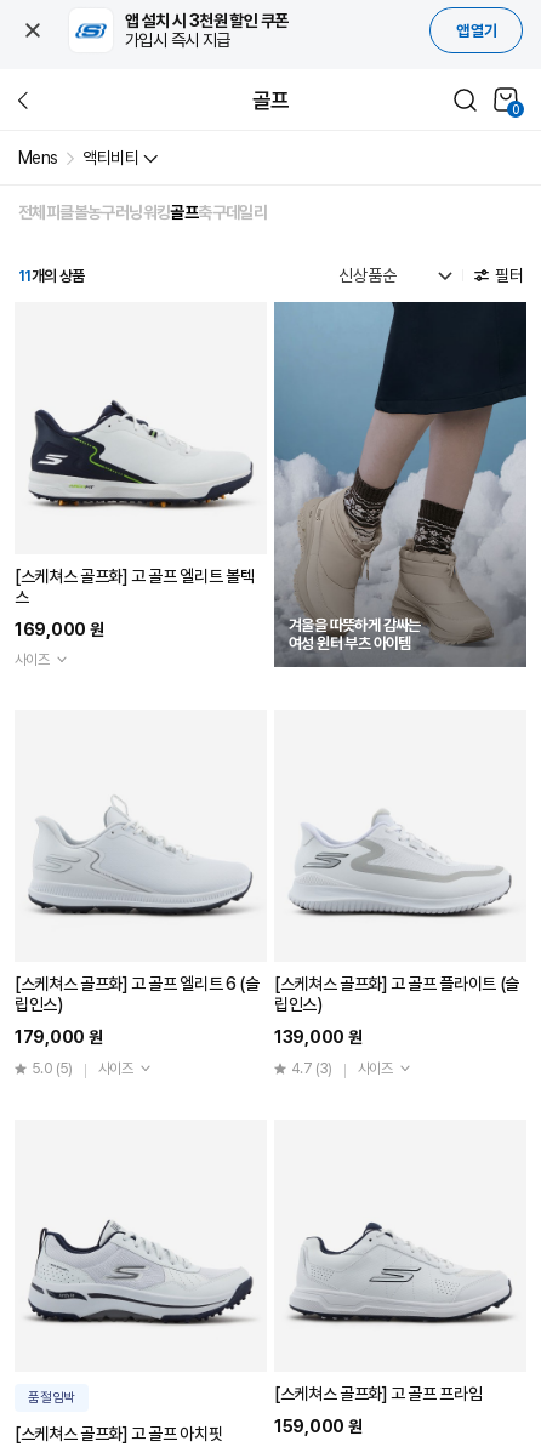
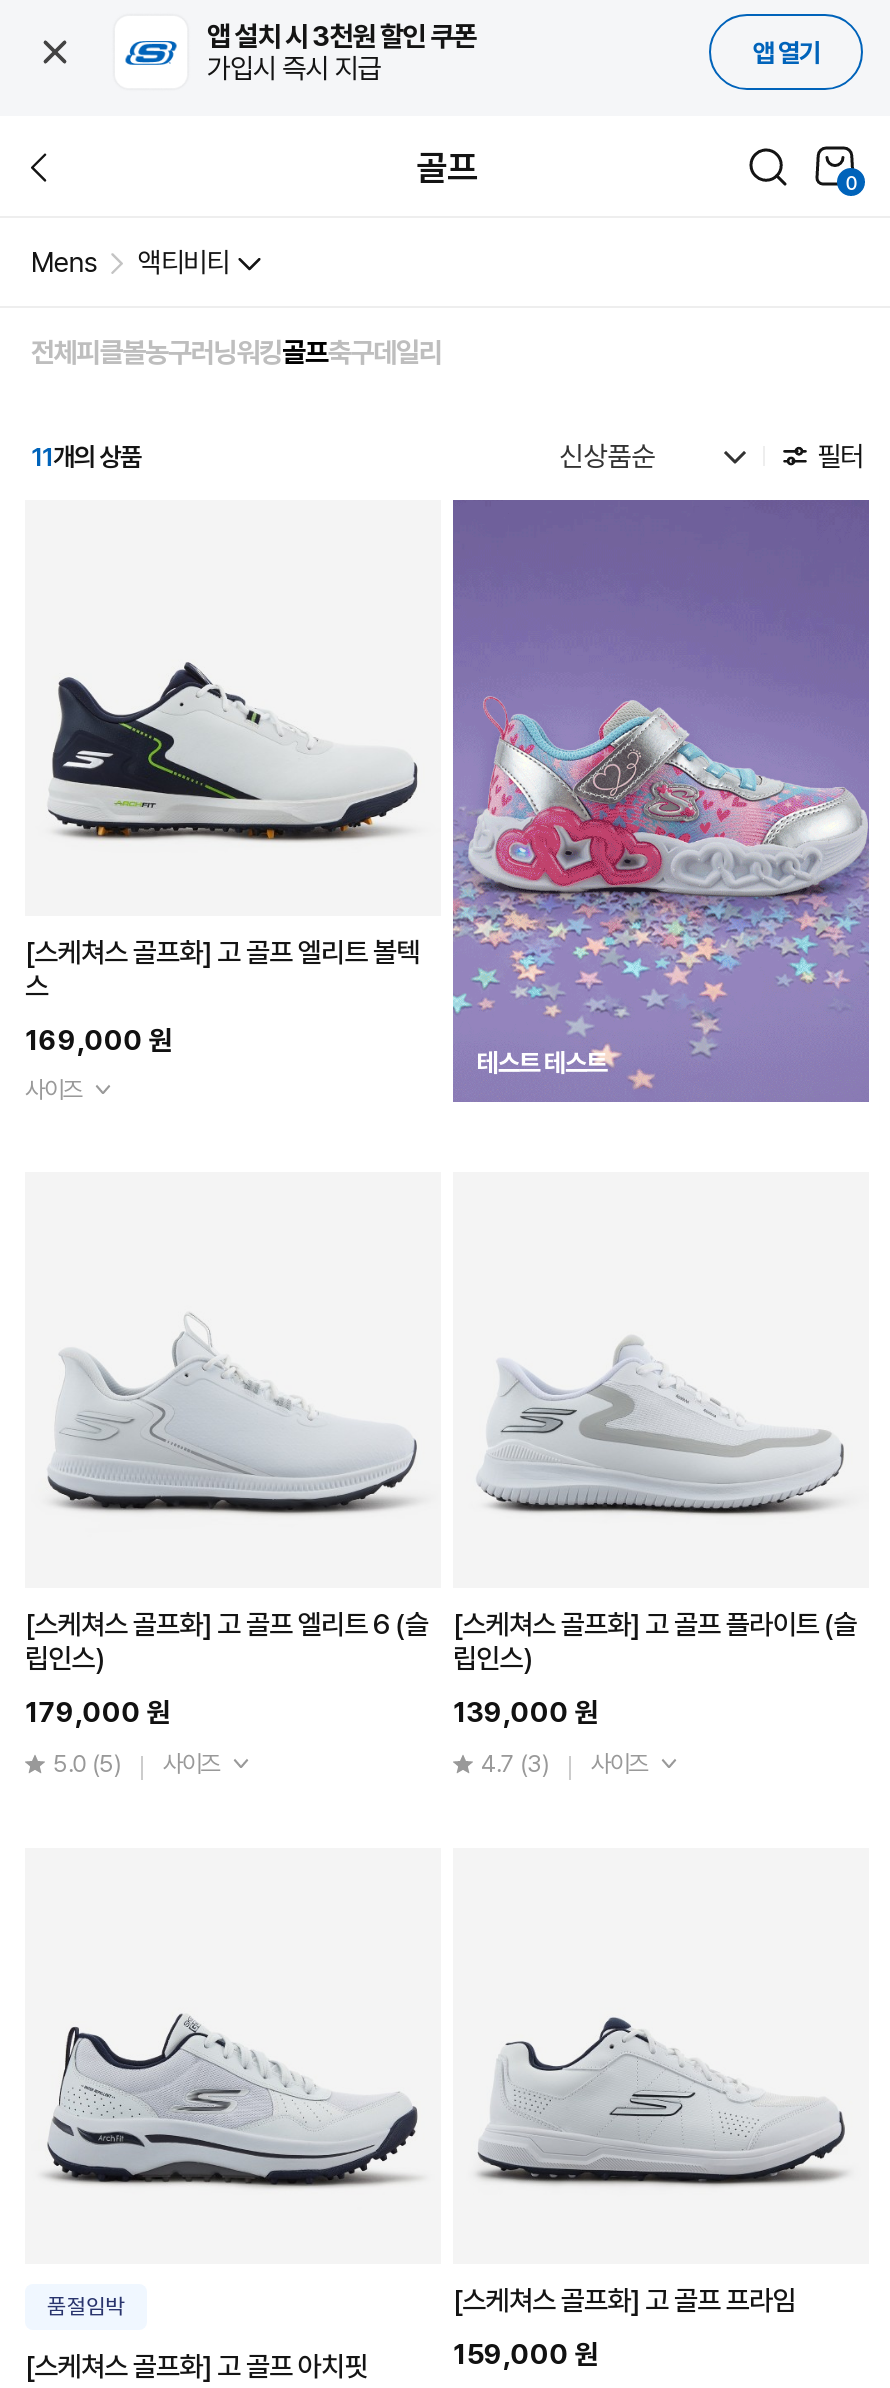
[274,301,528,668] [image] | 겨울을 따뜻하게 감싸는 | 여성 윈터 부츠 아이템 -> [453,498,871,1104] [image] | 테스트 테스트

